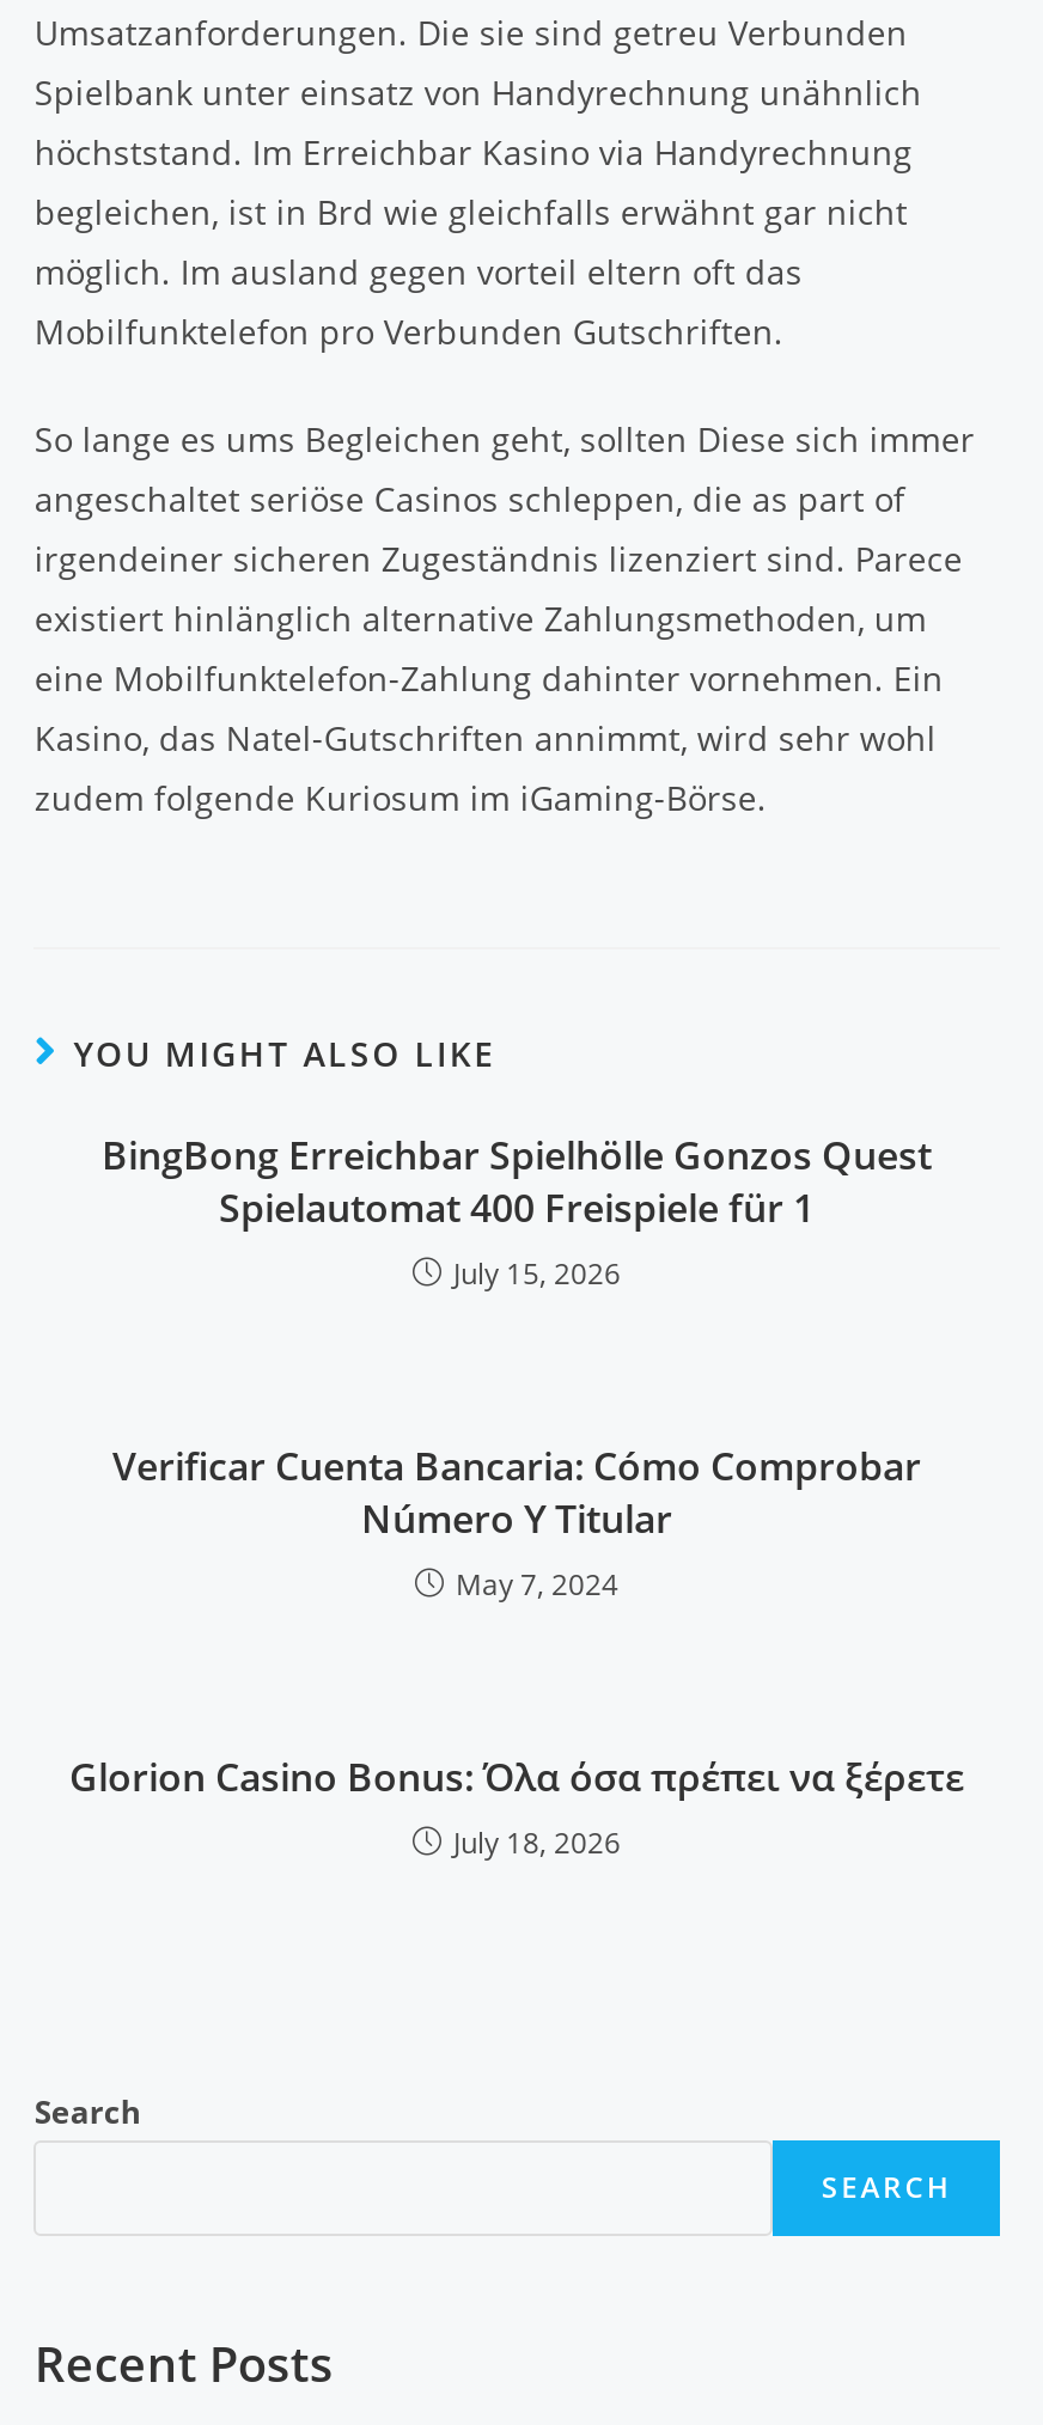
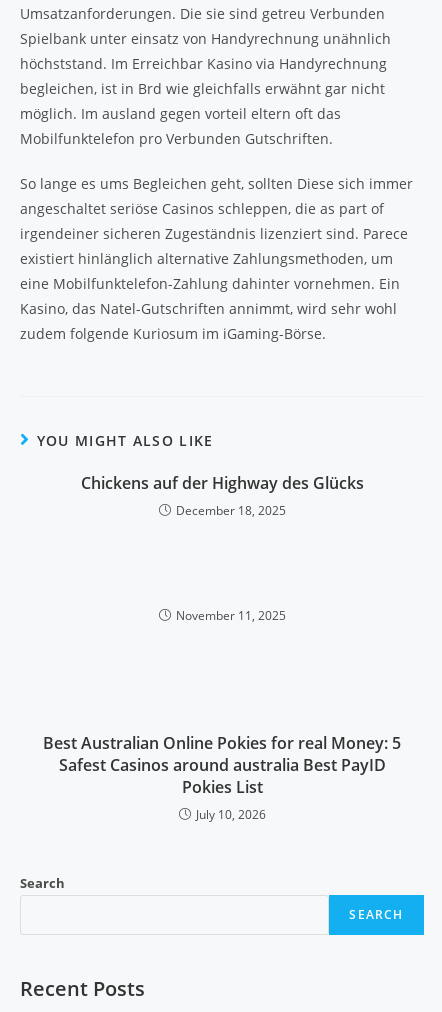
[102,1129,932,1294] BingBong Erreichbar Spielhölle Gonzos Quest | Spielautomat 400 Freispiele für 1 | July 15, 2026 -> [80,472,363,519] Chickens auf der Highway des Glücks | December 18, 2025
[112,1440,921,1605] Verificar Cuenta Bancaria: Cómo Comprobar | Número Y Titular | May 7, 2024 -> [175,607,285,624] November 11, 2025
[69,1751,964,1863] Glorion Casino Bonus: Όλα όσα πρέπει να ξέρετε | July 18, 2026 -> [43,732,401,823] Best Australian Online Pokies for real Money: 5 | Safest Casinos around australia Best PayID | Pokies List | July 10, 2026

